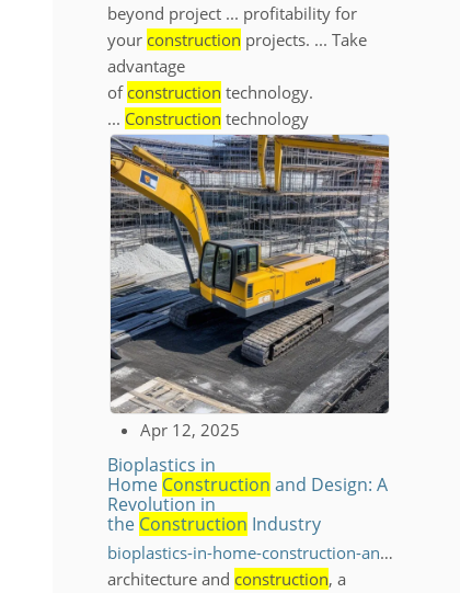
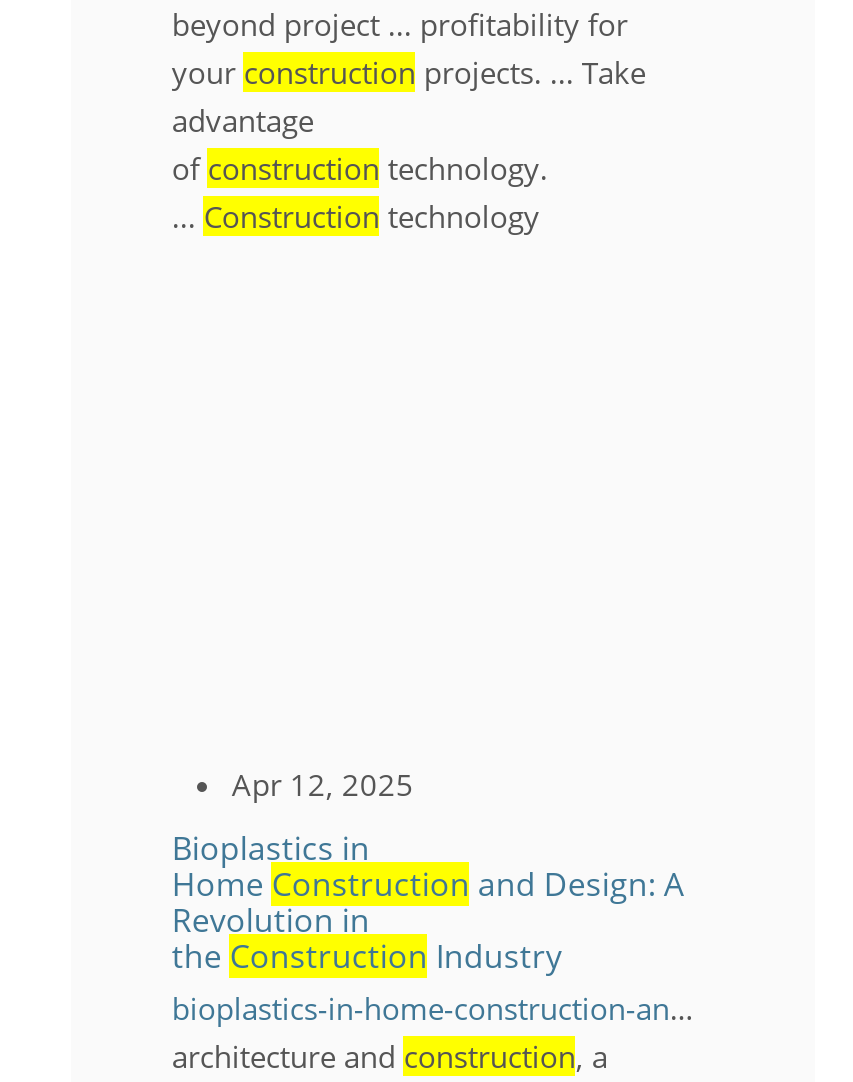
[110,134,390,414] [image] -> none

